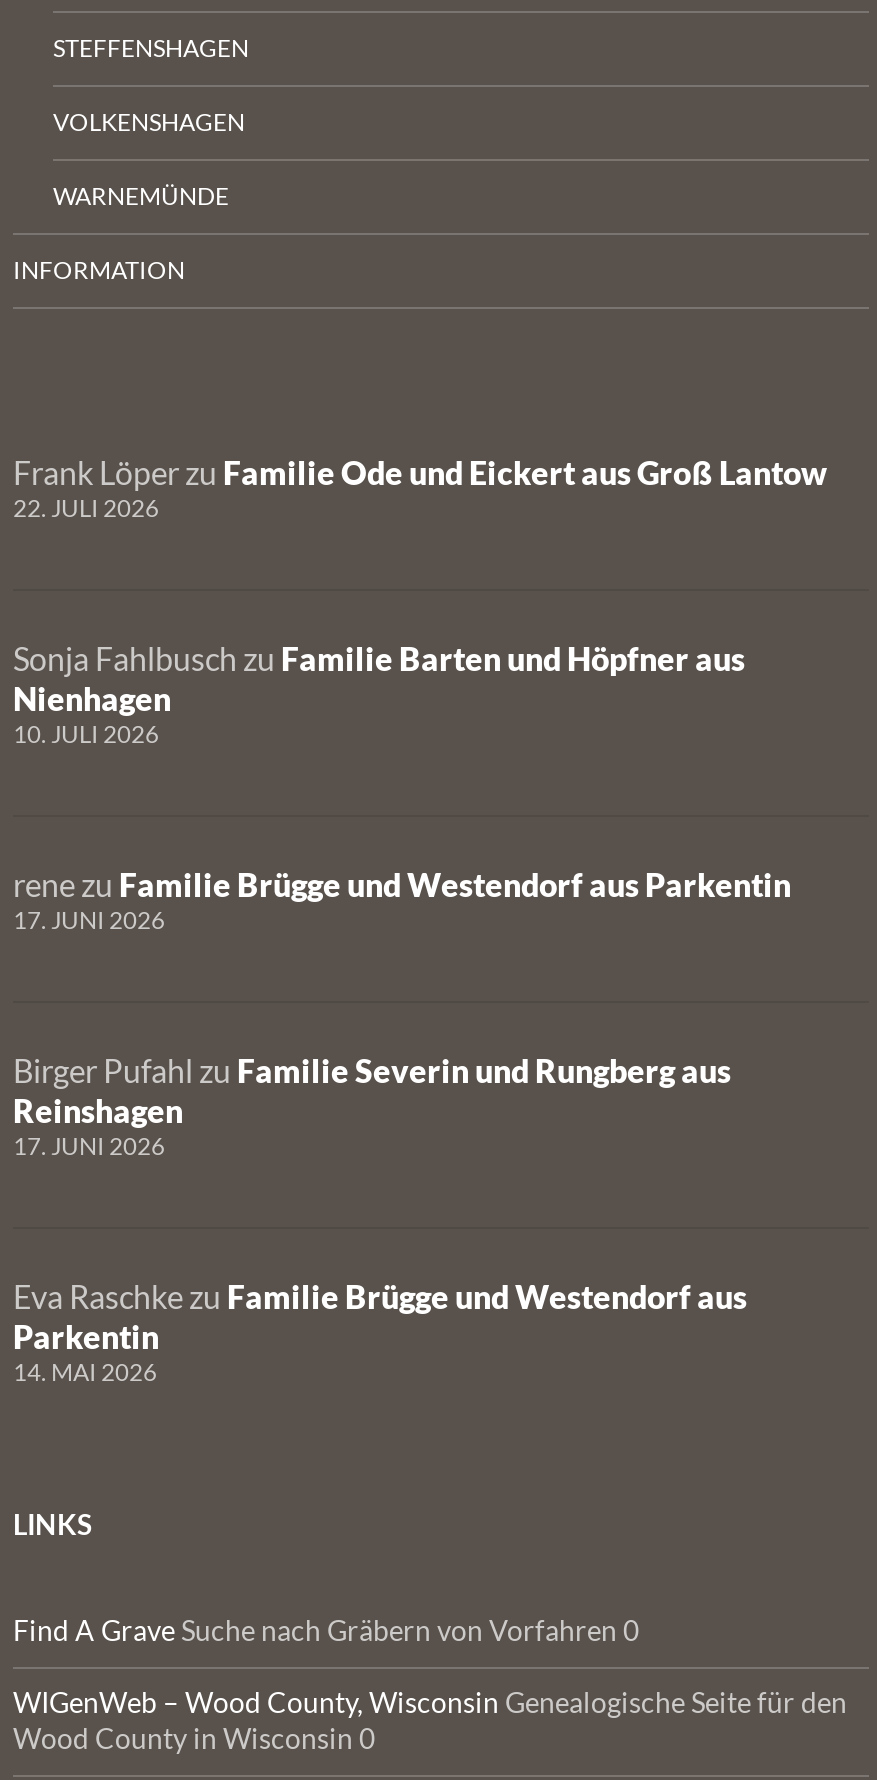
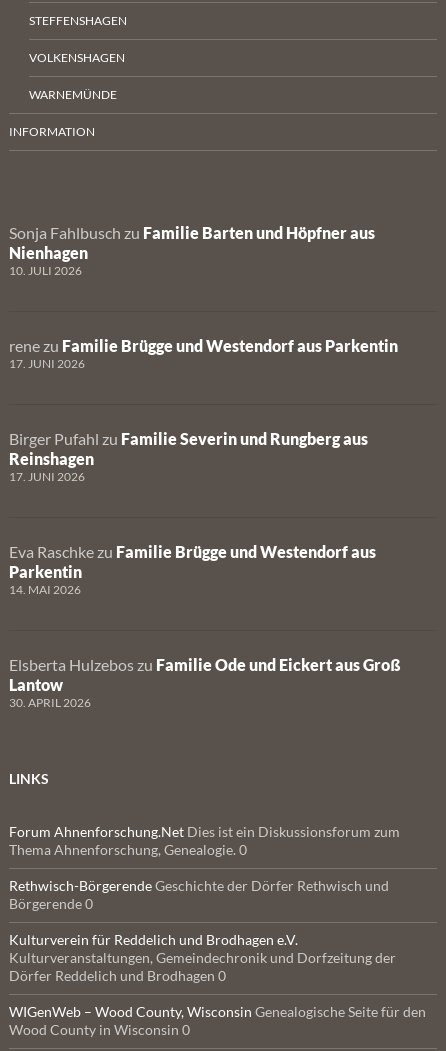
[13,453,827,523] Frank Löper zu Familie Ode und Eickert aus Groß Lantow | 22. JULI 2026 -> none
moved [13,639,791,1387] -> [9,223,398,597]: Sonja Fahlbusch zu Familie Barten und Höpfner aus | Nienhagen | 10. JULI 2026 | ... | Parkentin | 14. MAI 2026
none -> [9,655,401,710] Elsberta Hulzebos zu Familie Ode und Eickert aus Groß | Lantow | 30. APRIL 2026
[13,1613,639,1647] Find A Grave Suche nach Gräbern von Vorfahren 0 -> [9,823,400,984] Forum Ahnenforschung.Net Dies ist ein Diskussionsforum zum | Thema Ahnenforschung, Genealogie. 0 | Rethwisch-Börgerende Geschichte der Dörfer Rethwisch und | Börgerende 0 | Kulturverein für Reddelich und Brodhagen e.V. | Kulturveranstaltungen, Gemeindechronik und Dorfzeitung der | Dörfer Reddelich und Brodhagen 0

